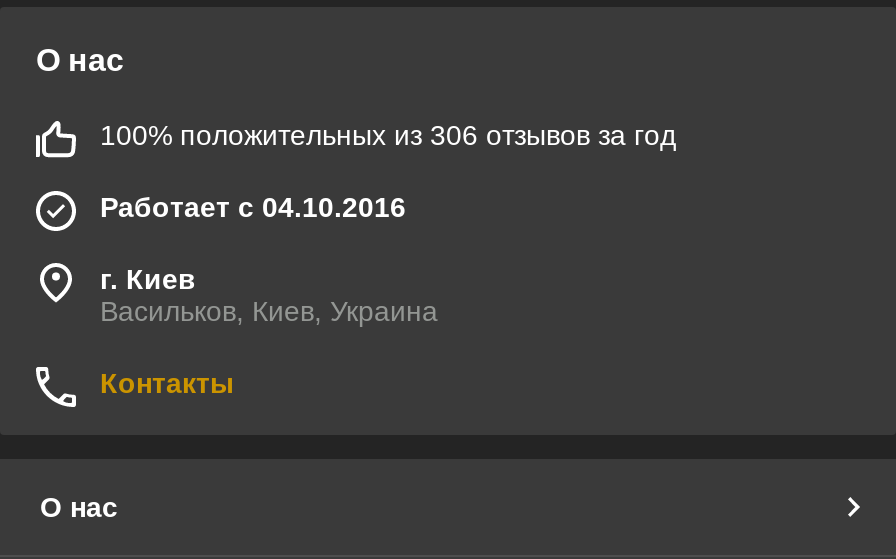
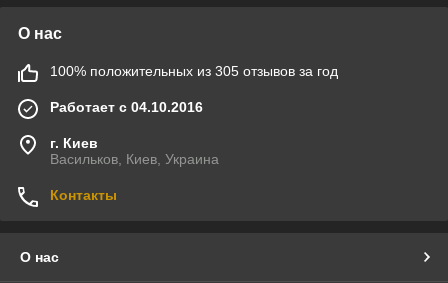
[100,120,676,152] 100% положительных из 306 отзывов за год -> [50,63,338,79] 100% положительных из 305 отзывов за год

